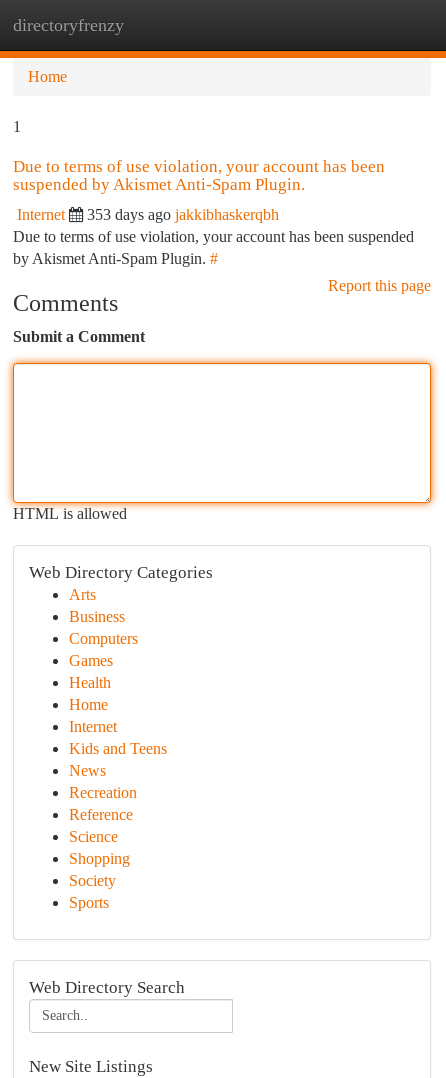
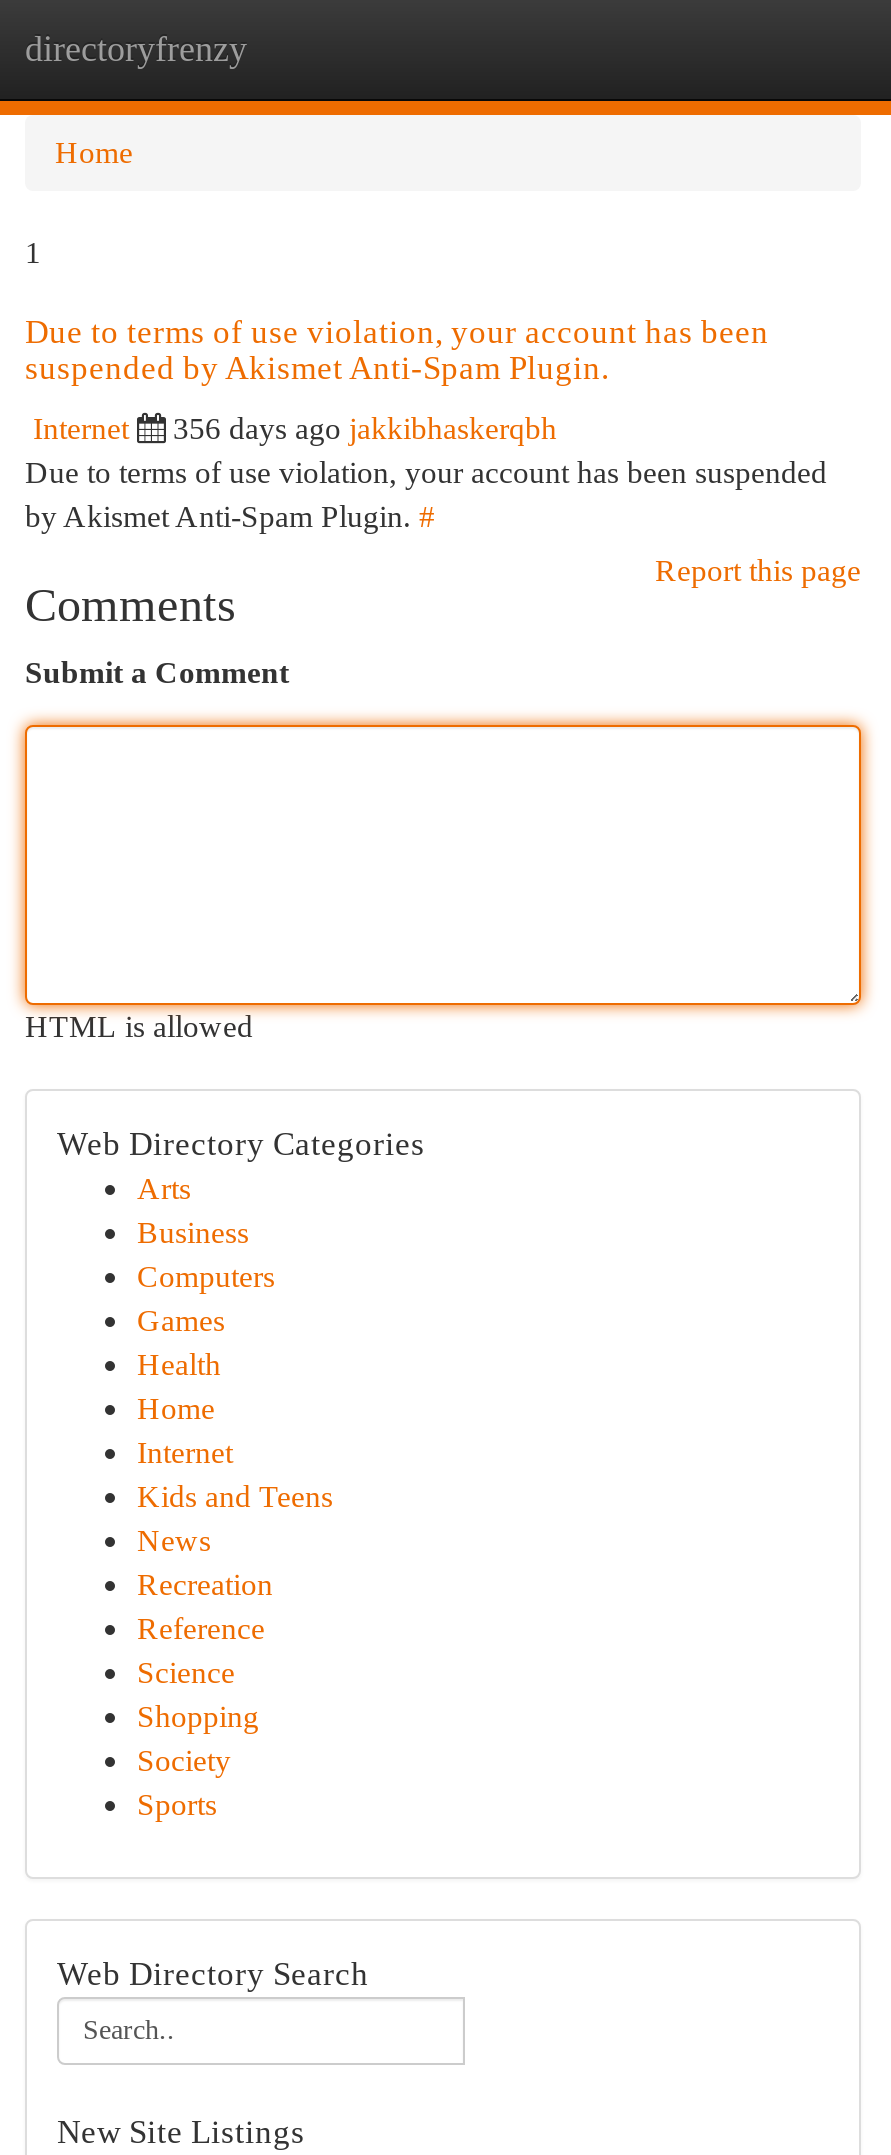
[87,206,279,223] 353 days ago jakkibhaskerqbh -> [173,411,557,445] 356 days ago jakkibhaskerqbh

